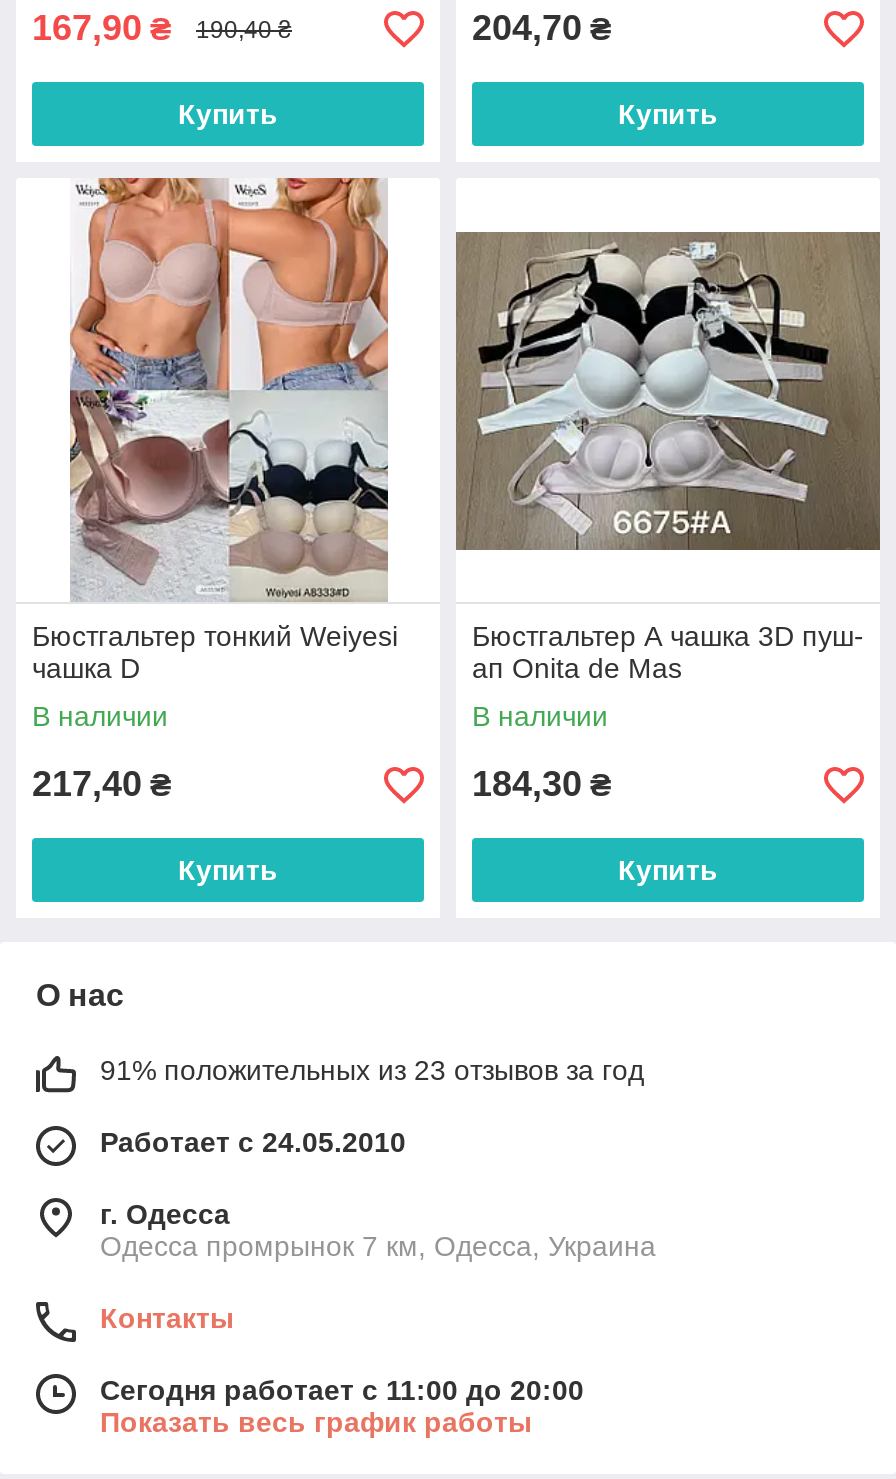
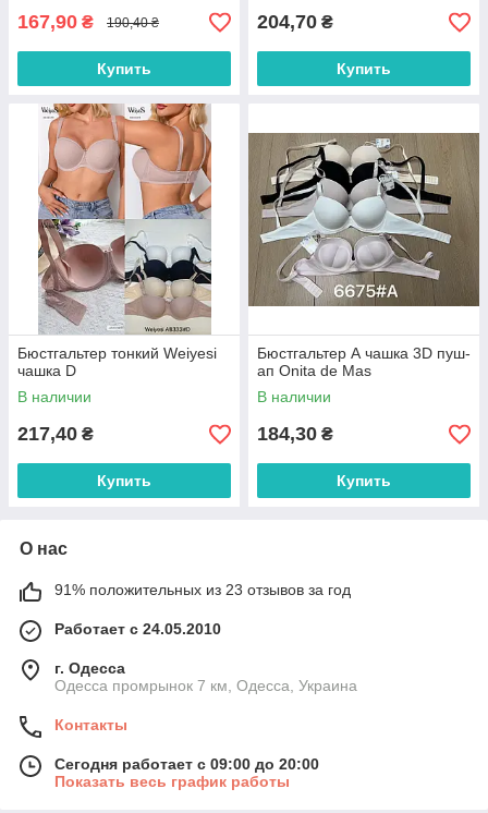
[100,1375,584,1407] Сегодня работает с 11:00 до 20:00 -> [54,756,319,773] Сегодня работает с 09:00 до 20:00

